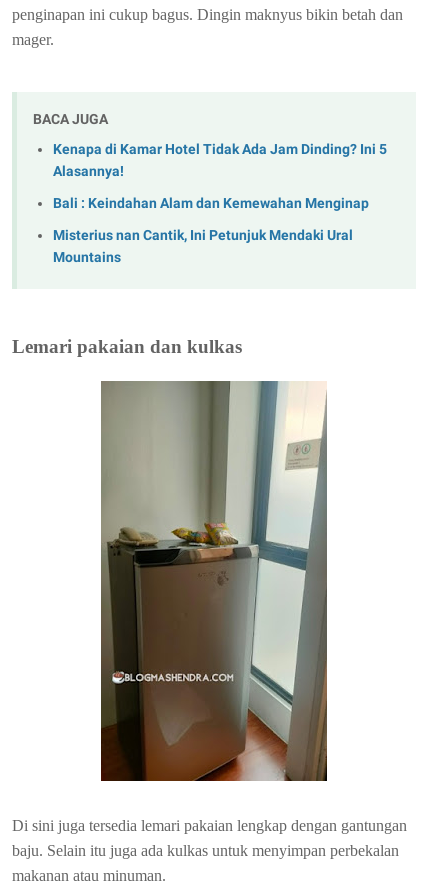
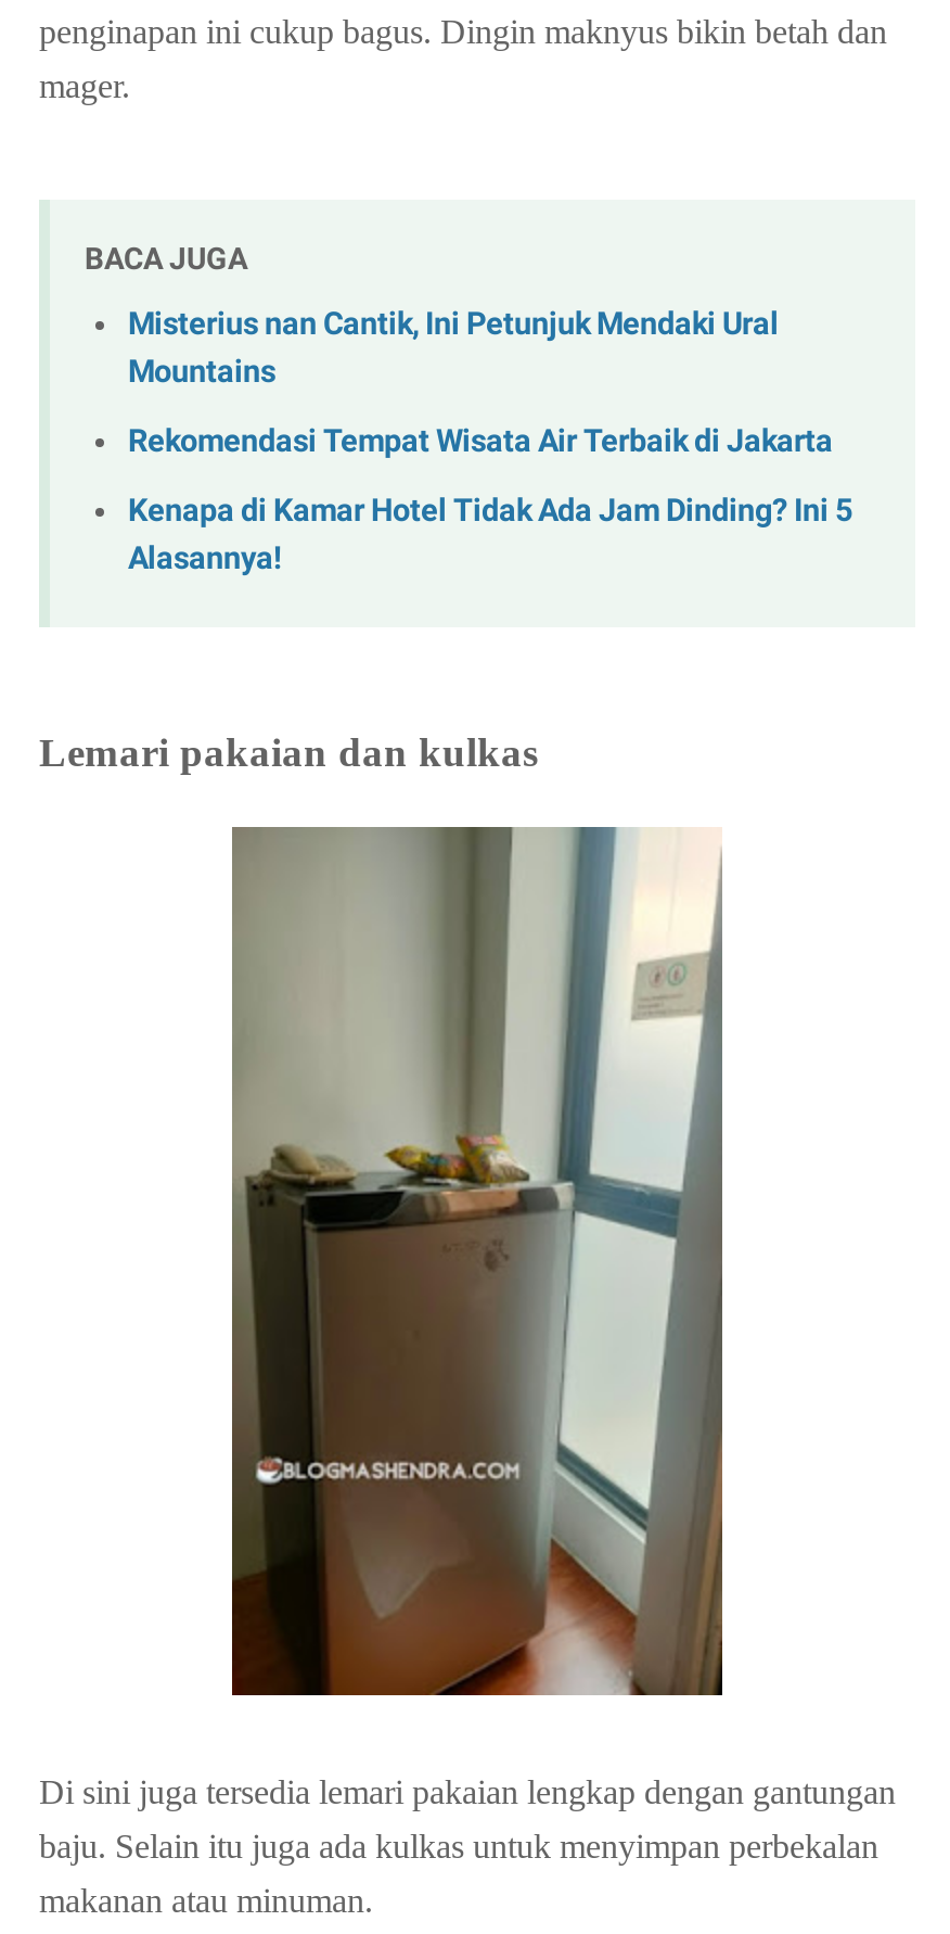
none -> [128,423,833,460] Rekomendasi Tempat Wisata Air Terbaik di Jakarta
moved [53,141,387,180] -> [128,492,852,577]: Kenapa di Kamar Hotel Tidak Ada Jam Dinding? Ini 5 | Alasannya!
[53,195,369,212] Bali : Keindahan Alam dan Kemewahan Menginap -> none
moved [53,227,353,266] -> [128,307,779,392]: Misterius nan Cantik, Ini Petunjuk Mendaki Ural | Mountains

